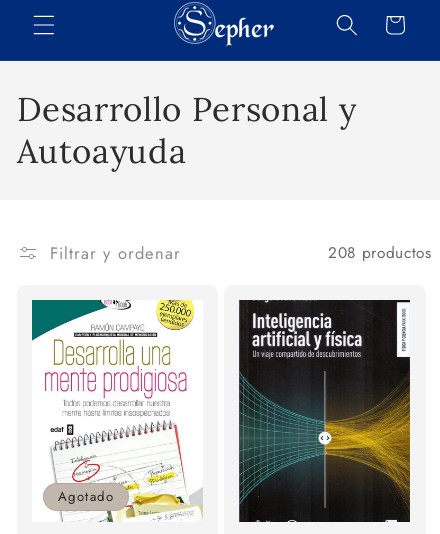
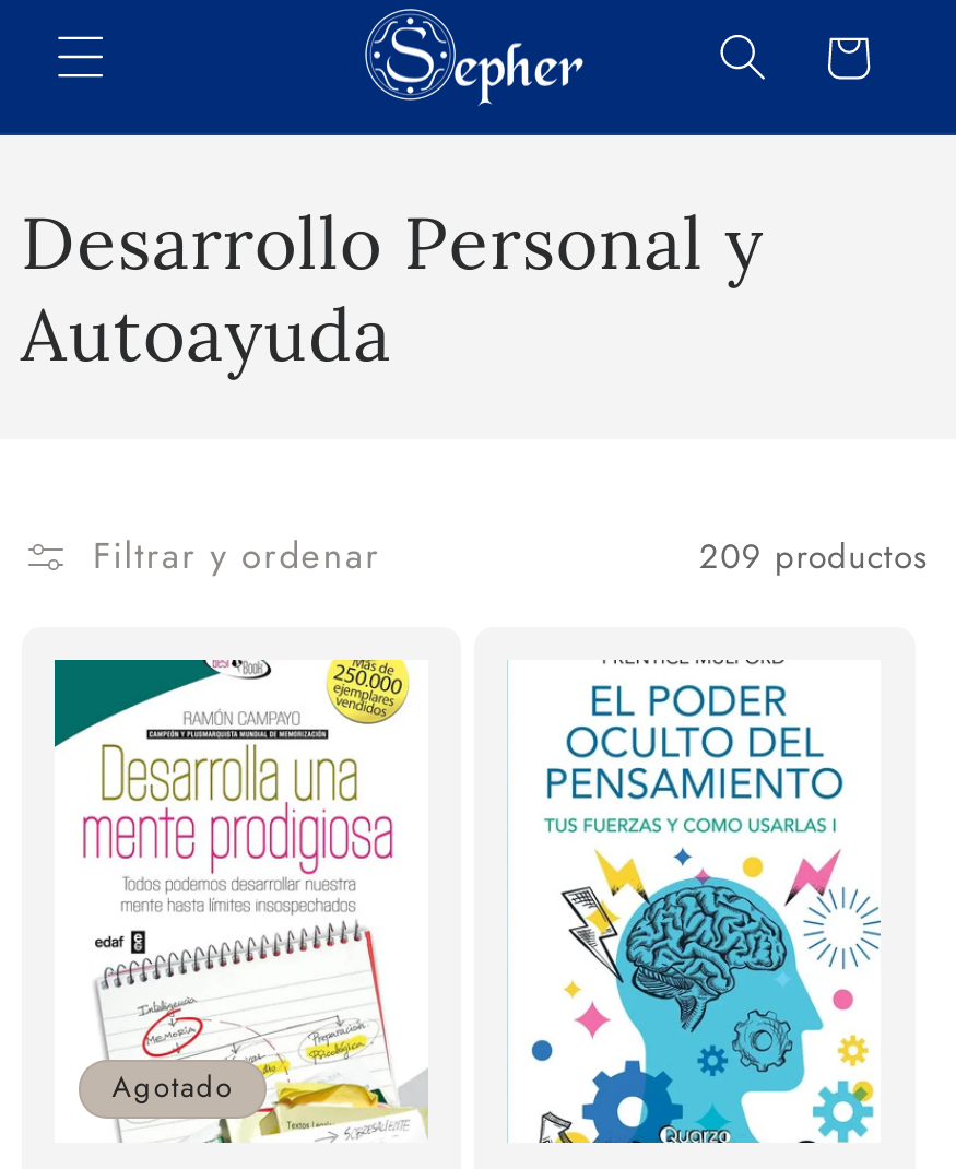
[328,242,431,264] 208 productos -> [699,533,928,581] 209 productos
[238,299,411,523] [image] -> [507,660,881,1145] [image]

